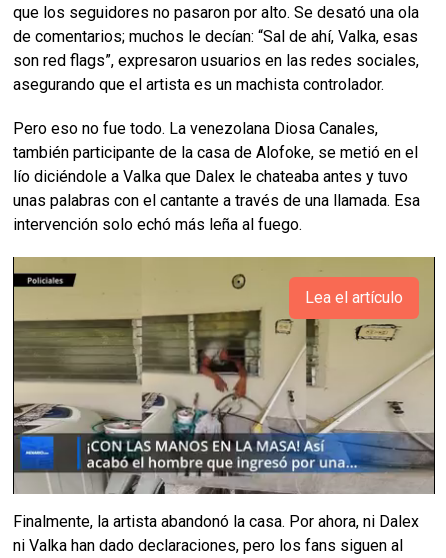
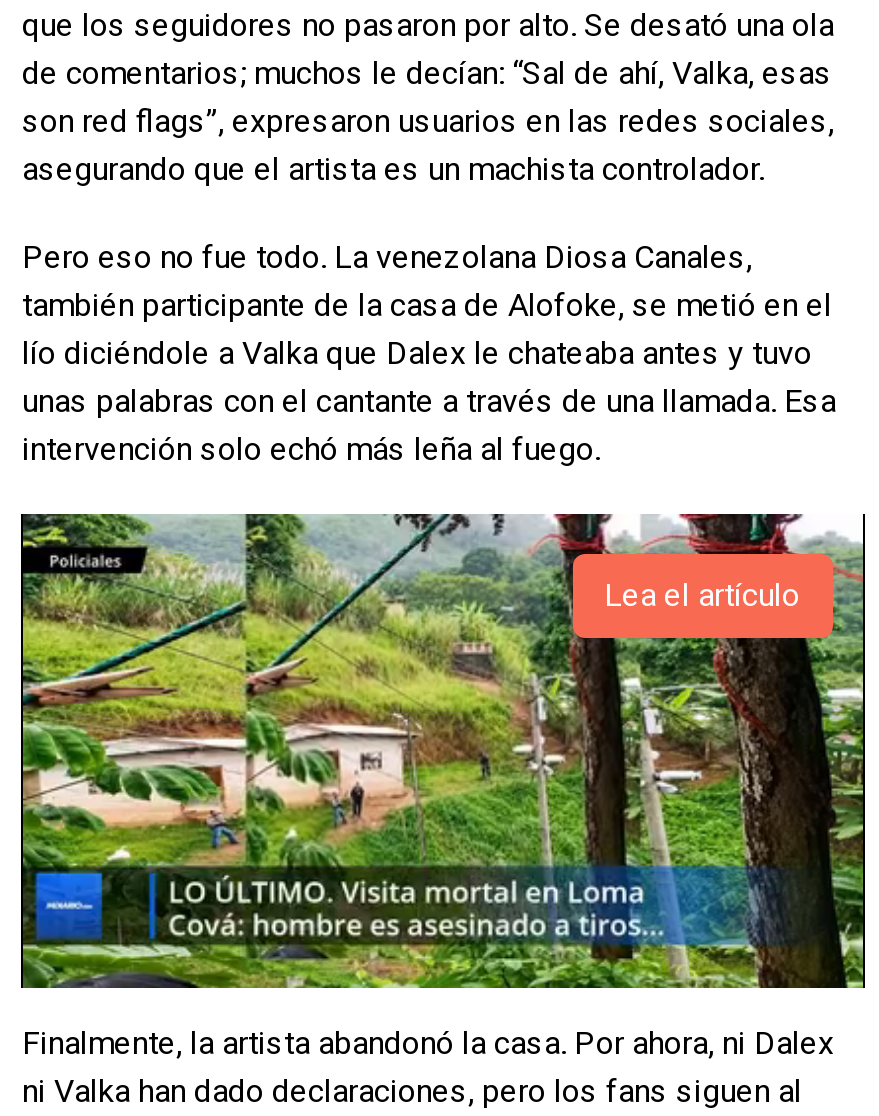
[13,256,435,495] [image] -> [21,512,865,990] [image]

